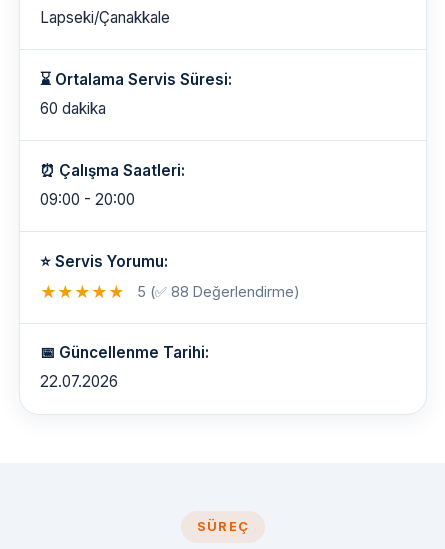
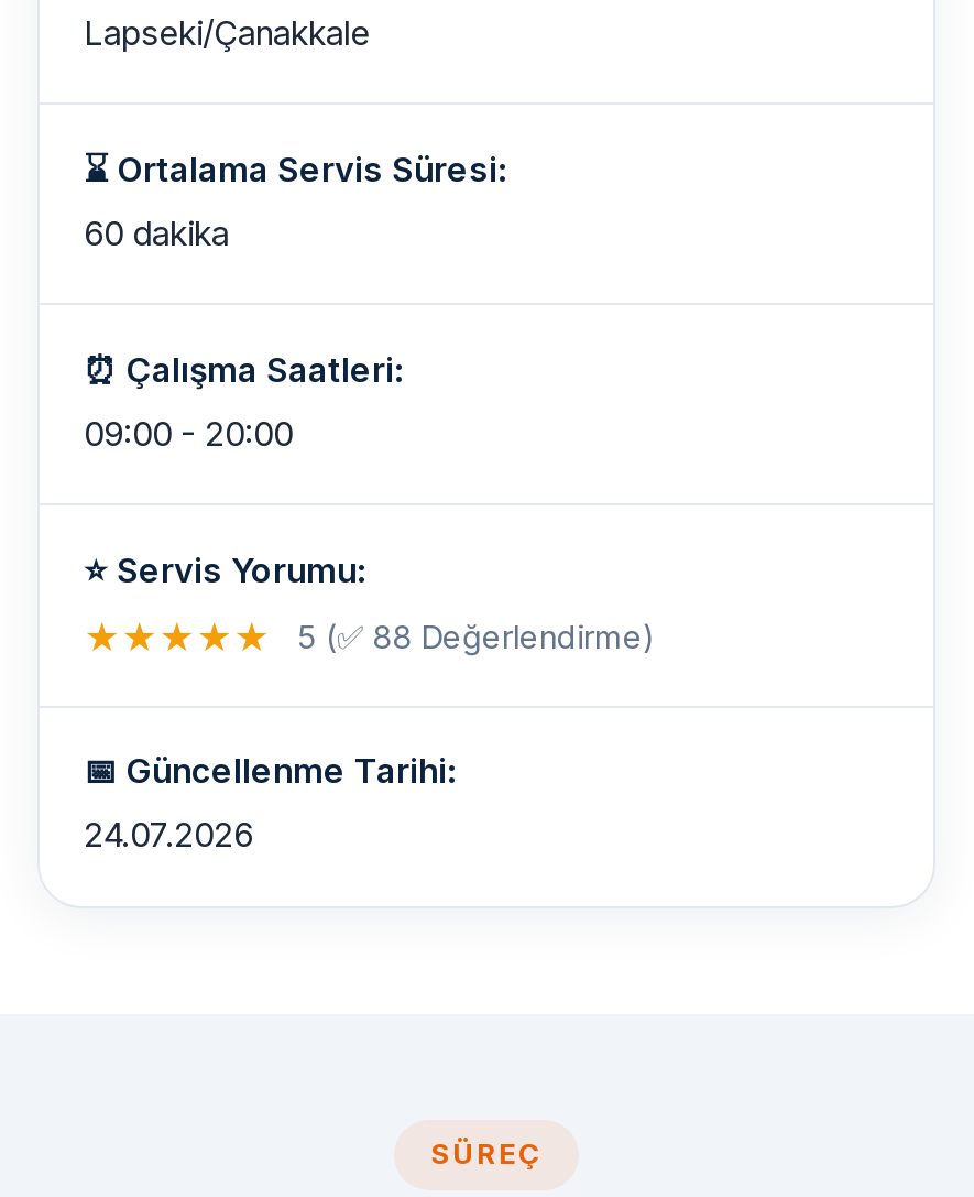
[40,372,118,391] 22.07.2026 -> [84,815,253,857] 24.07.2026

